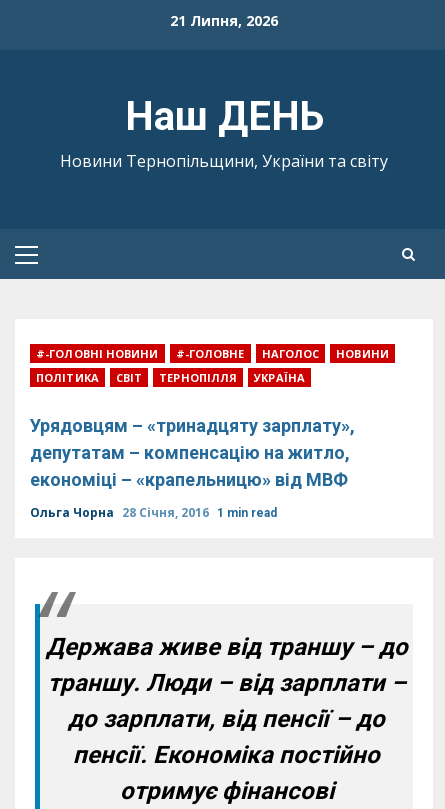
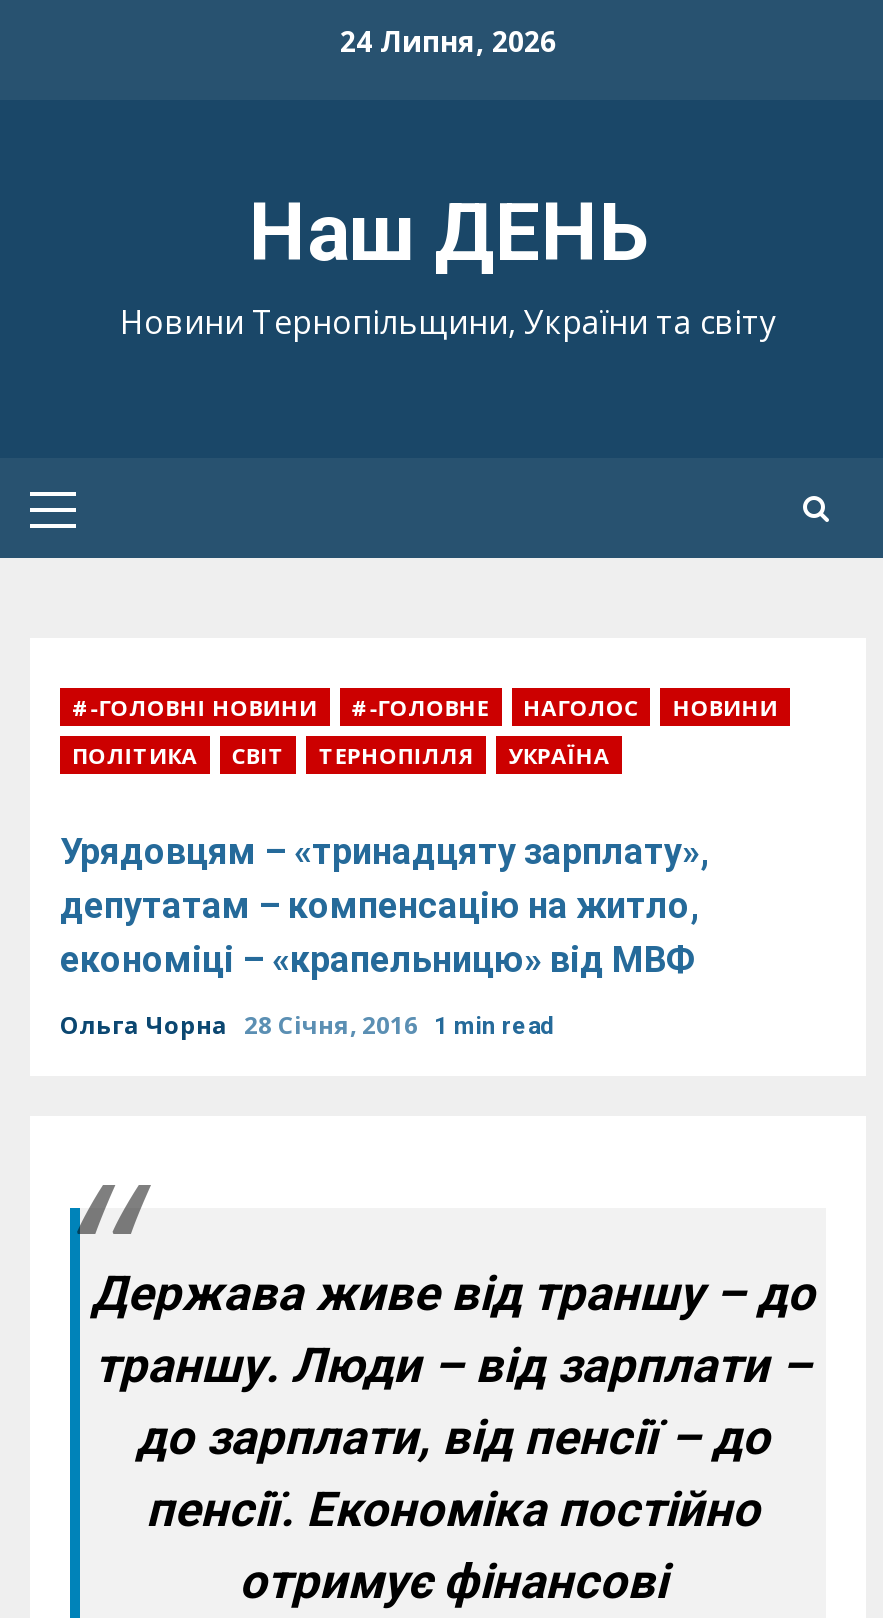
[170,11,278,30] 21 Липня, 2026 -> [340,22,556,60] 24 Липня, 2026

